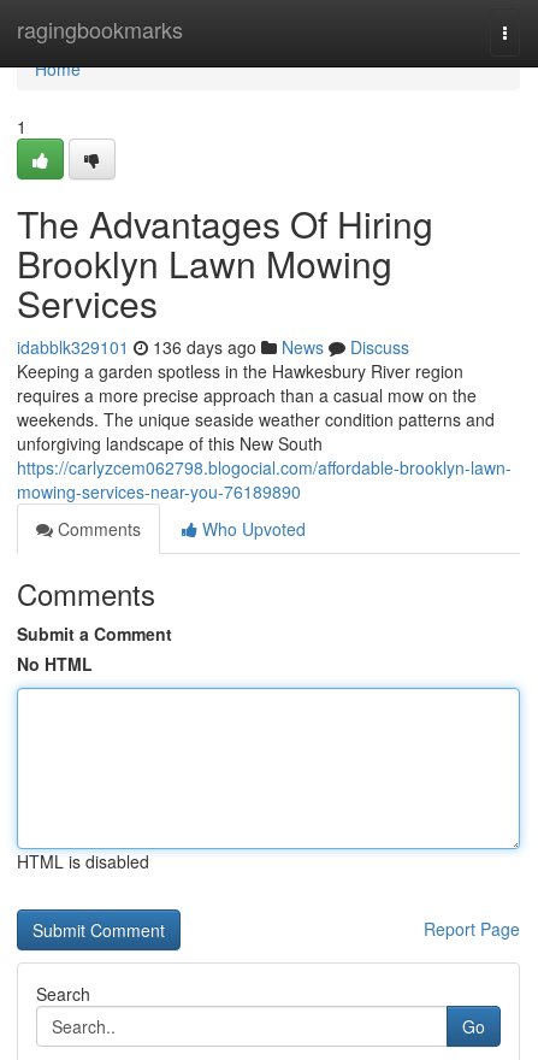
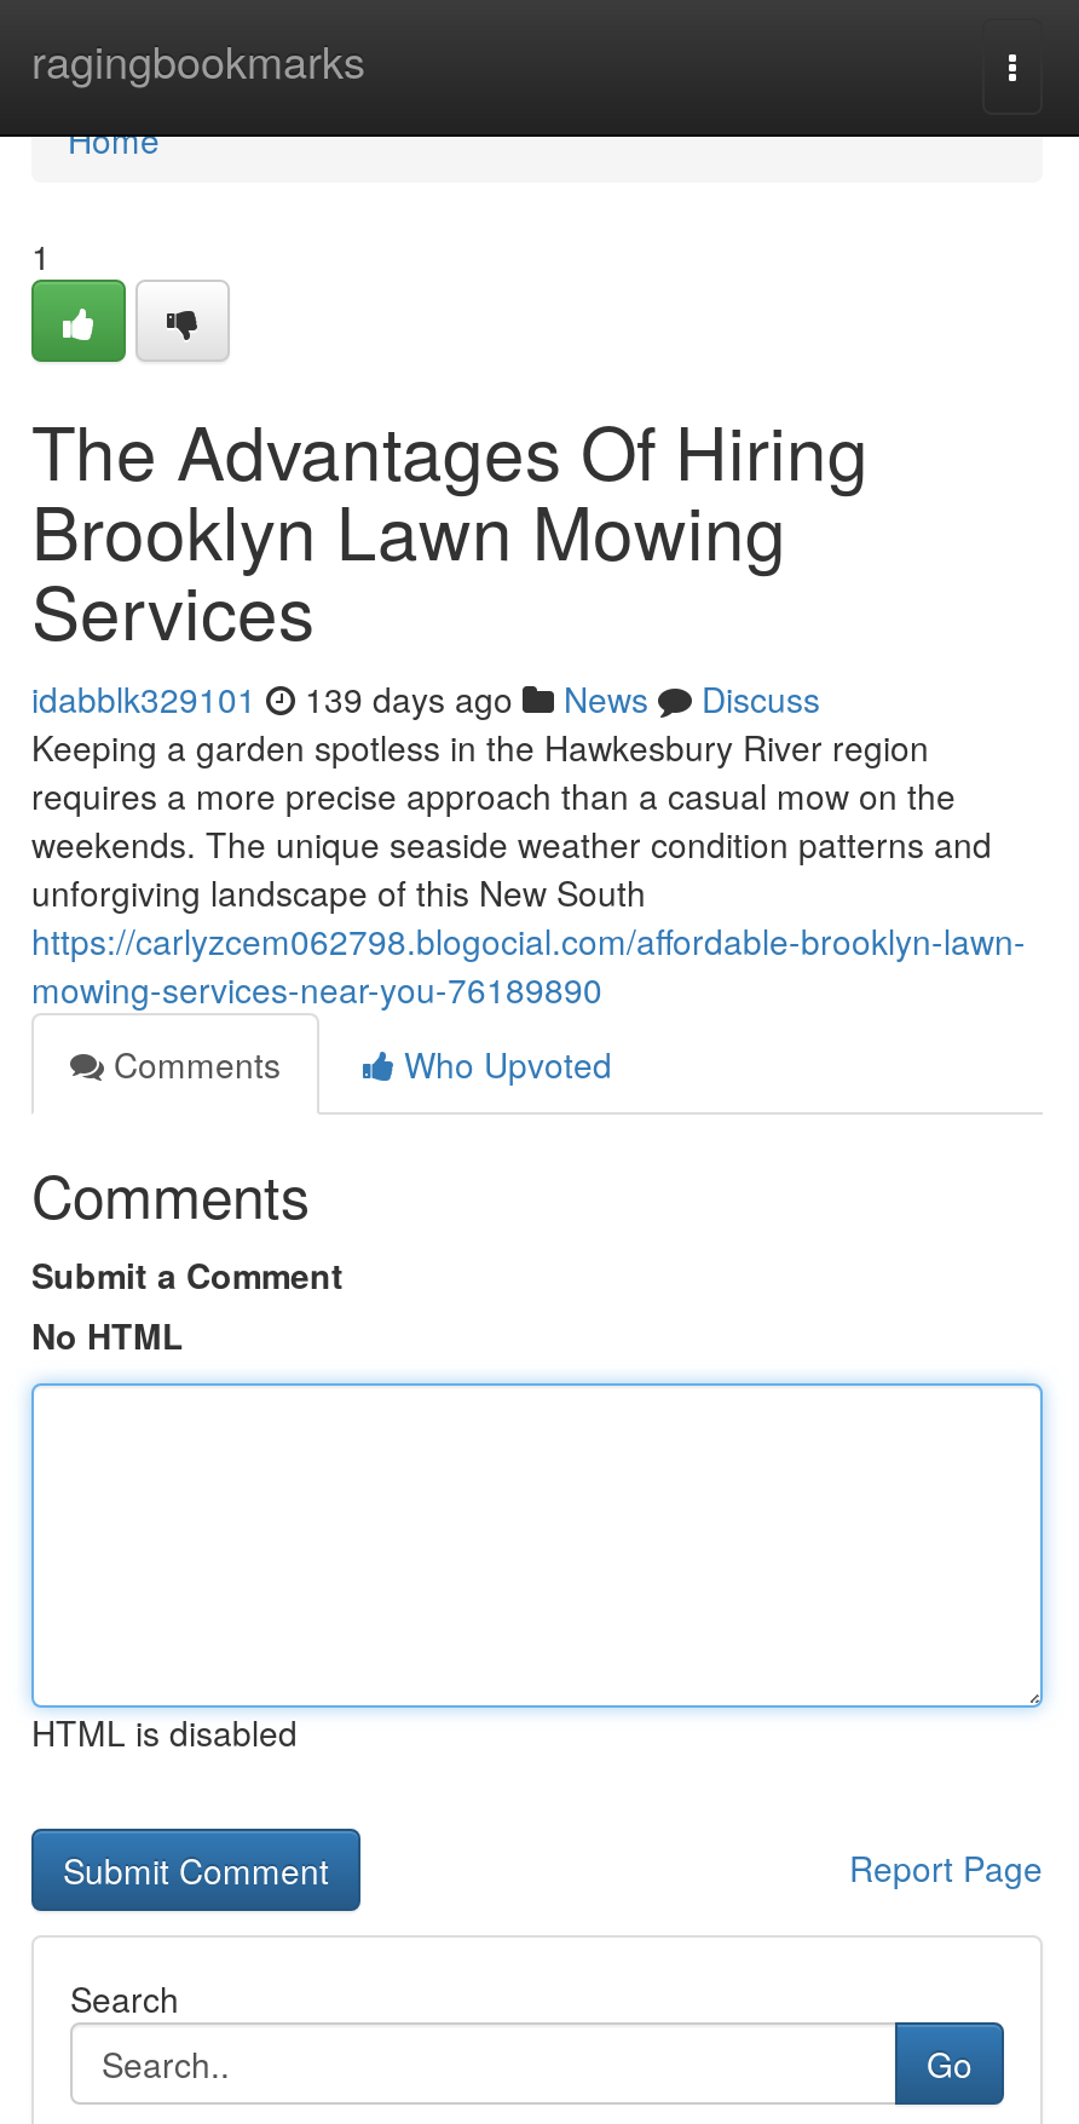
[17,335,409,359] idabblk329101 136 days ago News Discuss -> [31,674,820,723] idabblk329101 139 days ago News Discuss

